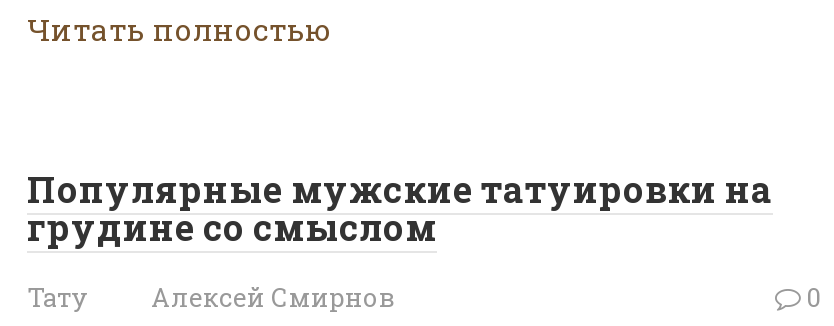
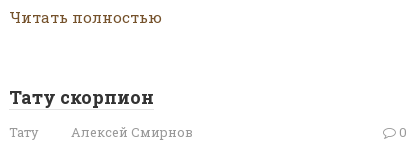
[27,165,773,251] Популярные мужские татуировки на | грудине со смыслом -> [9,85,154,109] Тату скорпион

